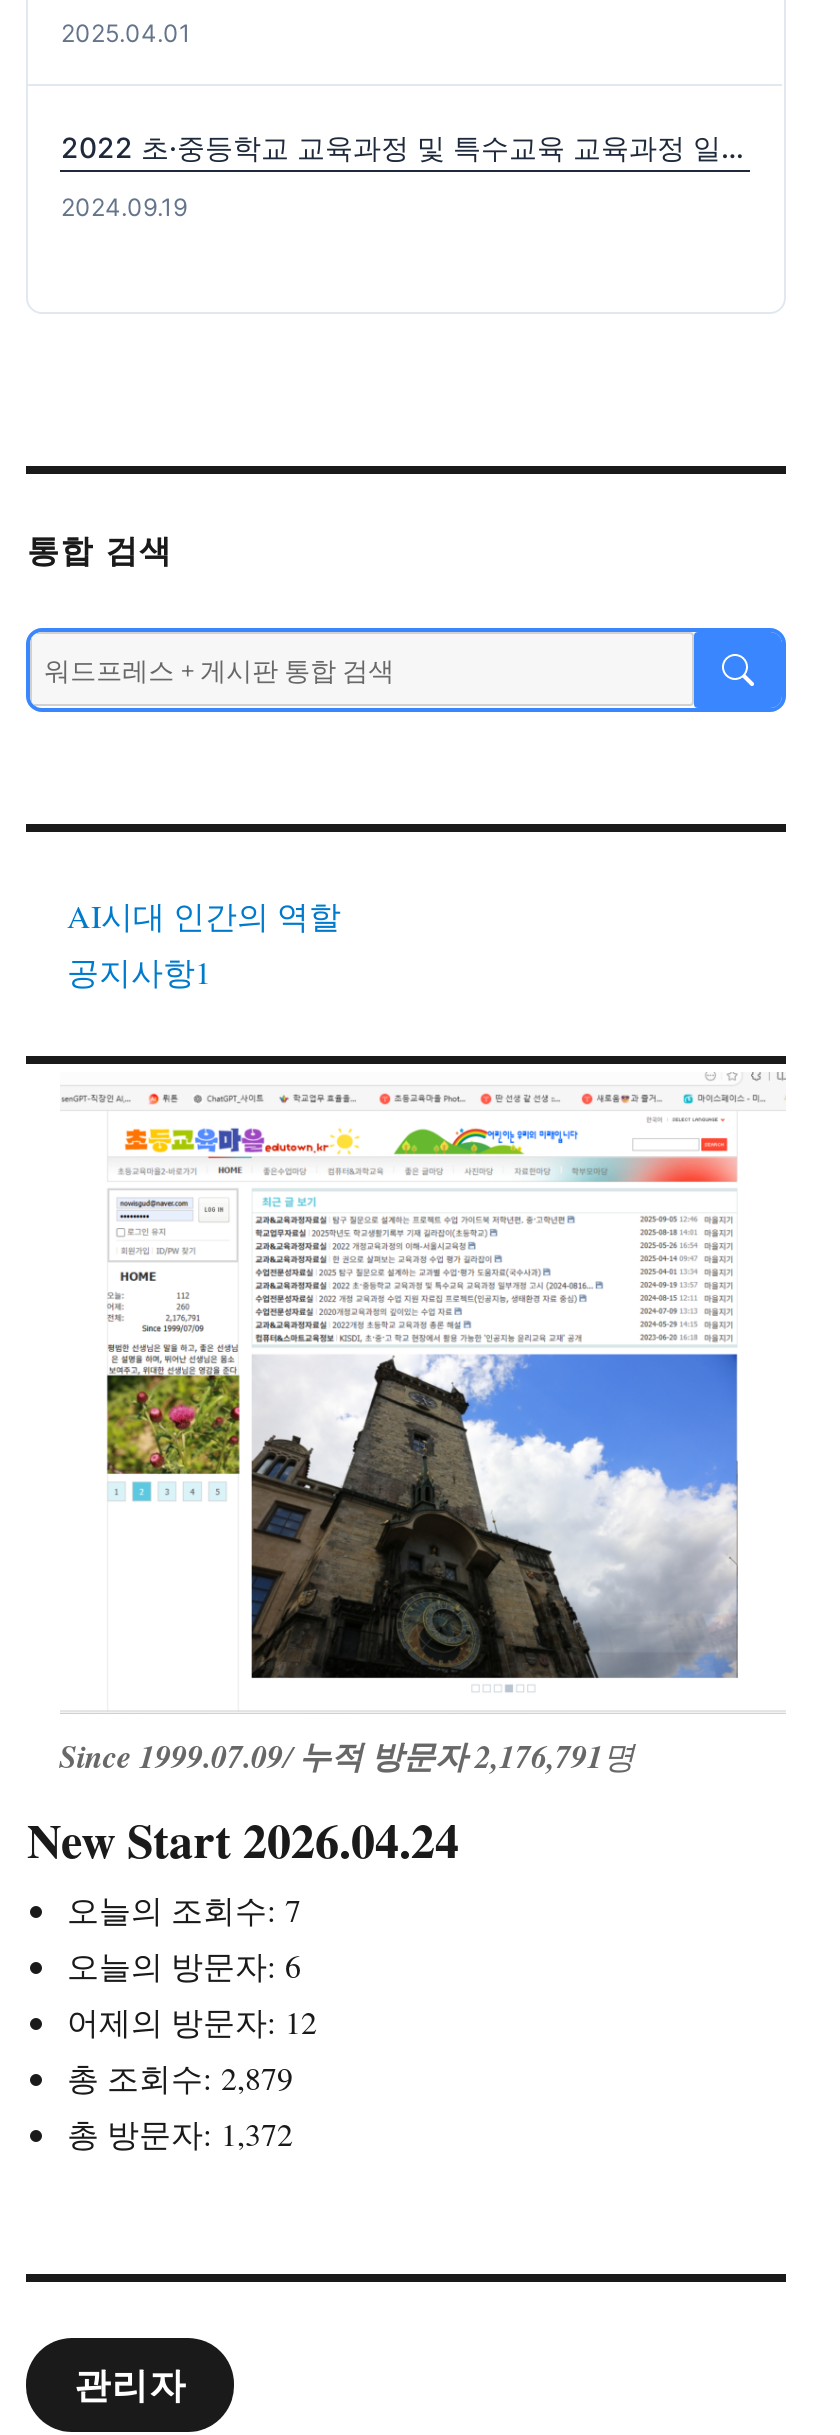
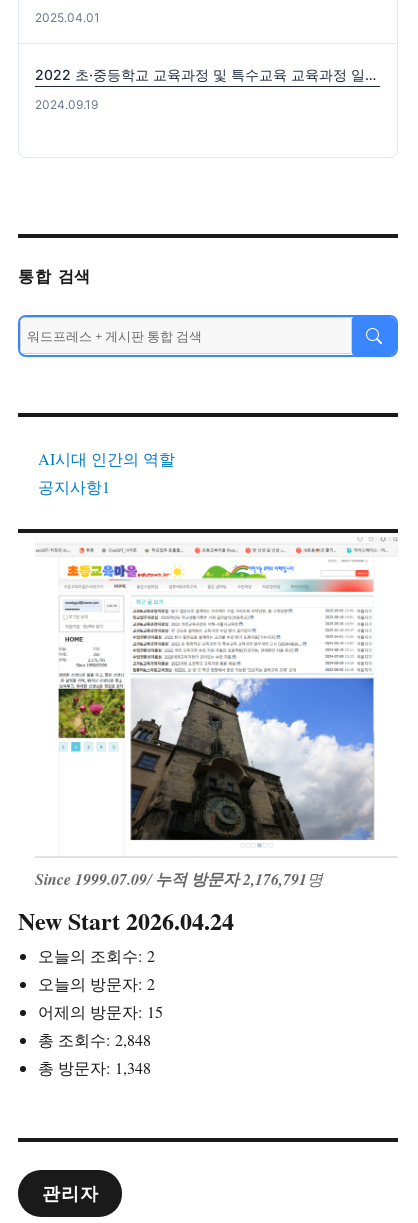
[67,1888,301,1930] 오늘의 조회수: 7 -> [38,945,155,966] 오늘의 조회수: 2
[67,1944,301,1986] 오늘의 방문자: 6 -> [38,973,155,994] 오늘의 방문자: 2
[67,2000,317,2042] 어제의 방문자: 12 -> [38,1001,163,1022] 어제의 방문자: 15
[67,2056,293,2098] 총 조회수: 2,879 -> [38,1029,151,1050] 총 조회수: 2,848
[67,2112,293,2154] 총 방문자: 1,372 -> [38,1057,151,1078] 총 방문자: 1,348

